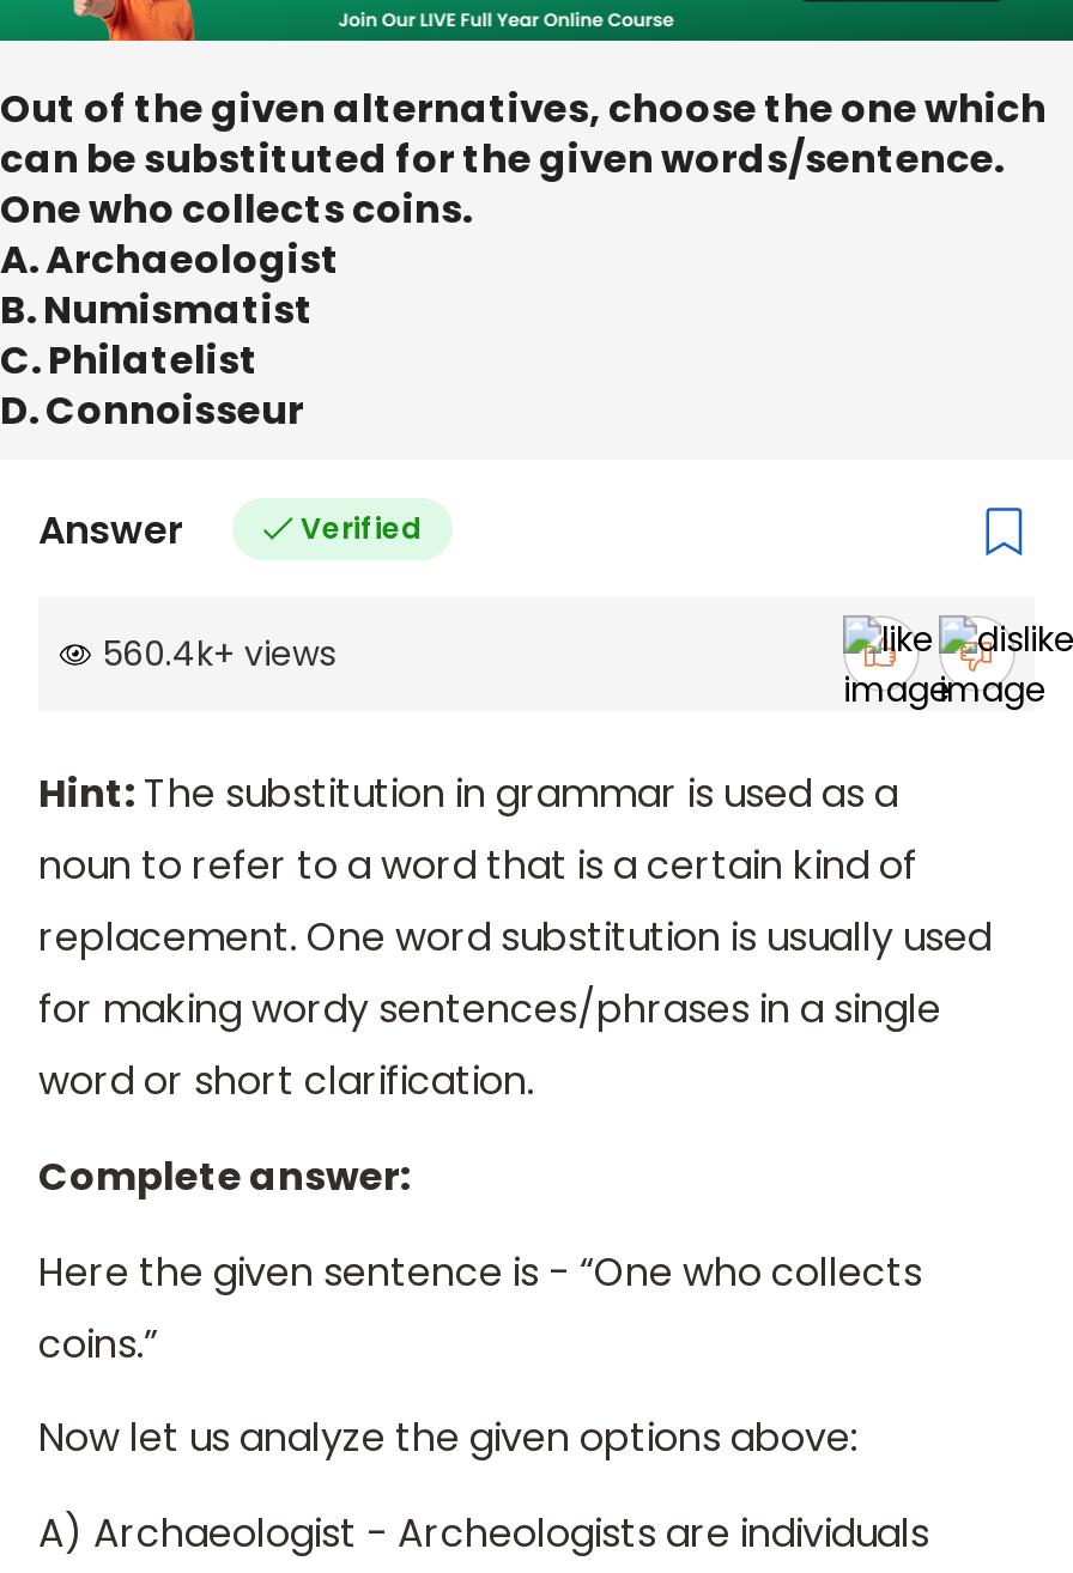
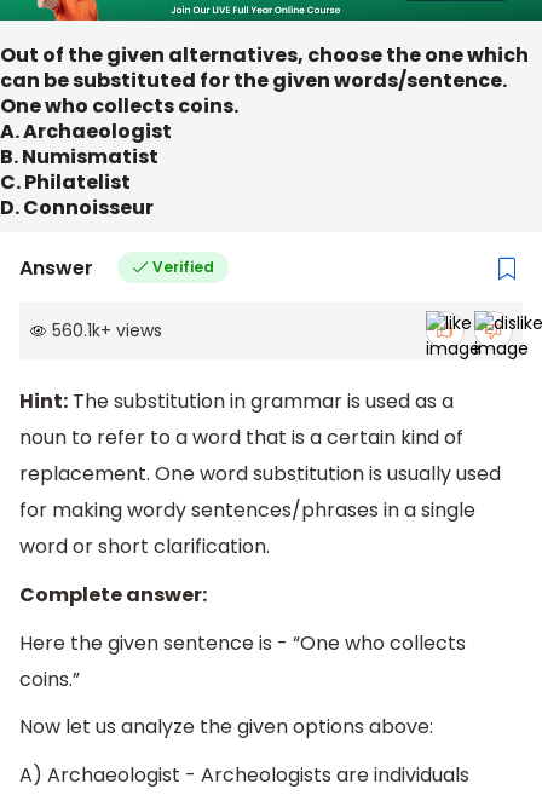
[103,630,335,678] 560.4k+ views -> [52,318,162,342] 560.1k+ views

